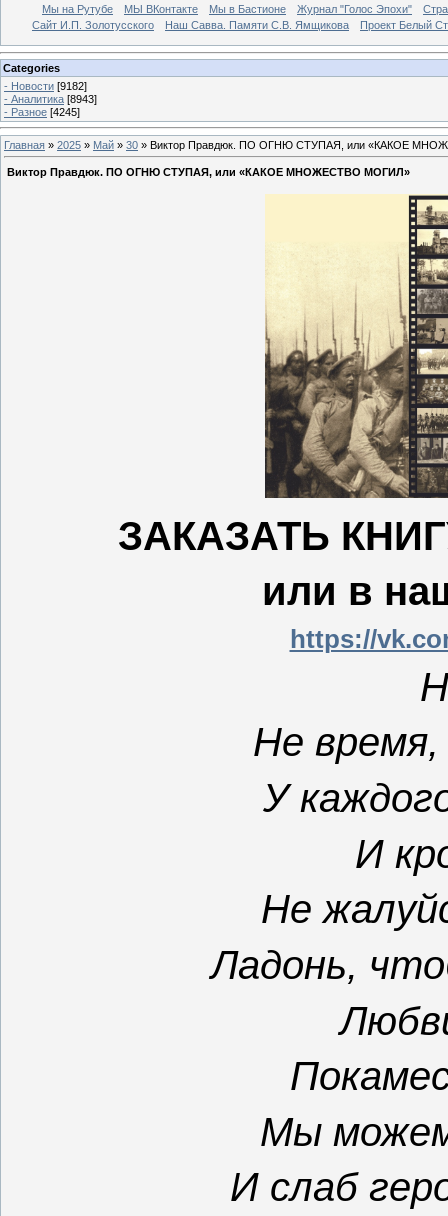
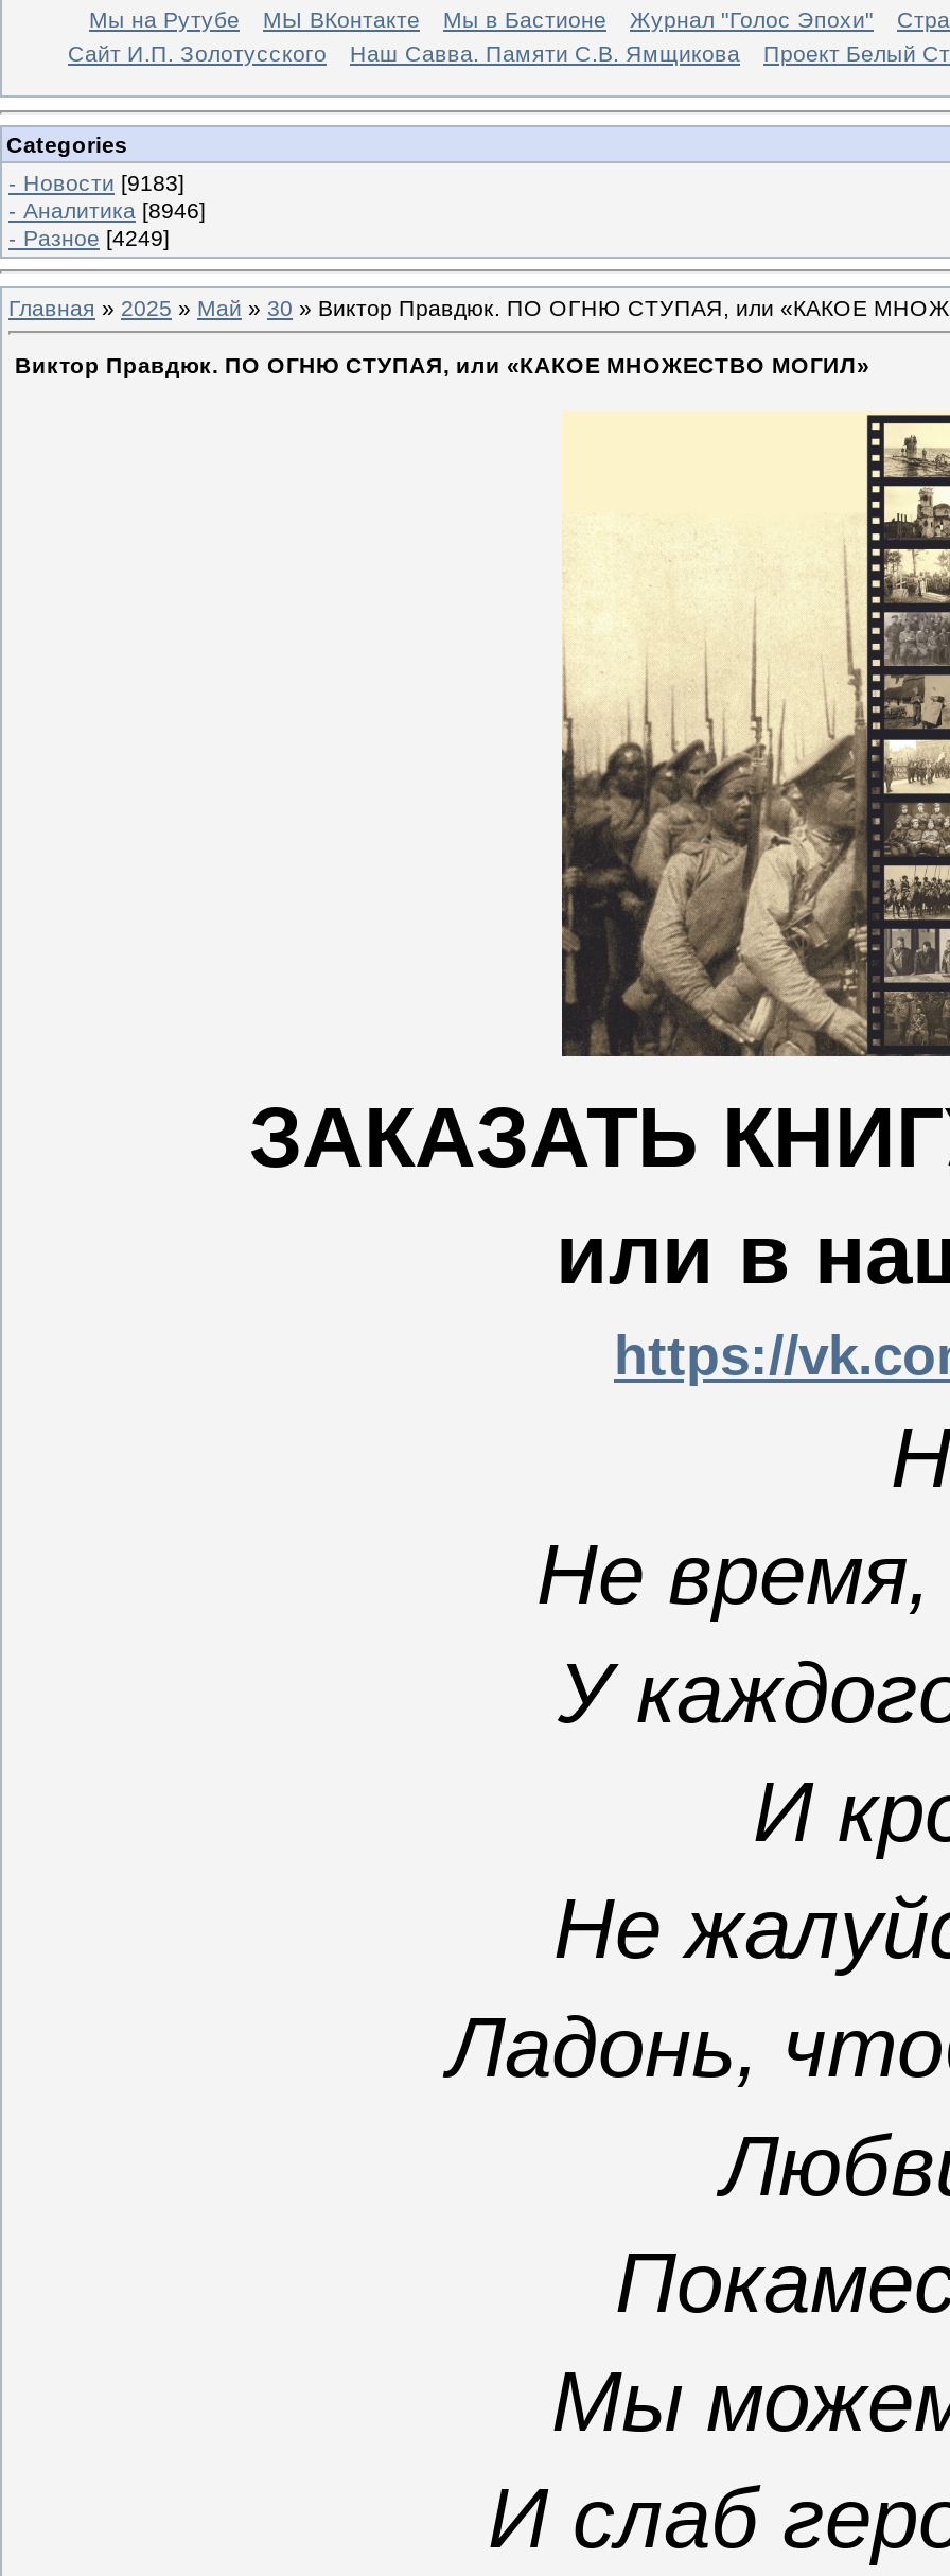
[4,80,87,92] - Новости [9182] -> [8,170,184,195] - Новости [9183]
[4,93,97,105] - Аналитика [8943] -> [8,197,206,223] - Аналитика [8946]
[4,106,80,118] - Разное [4245] -> [8,225,170,250] - Разное [4249]

